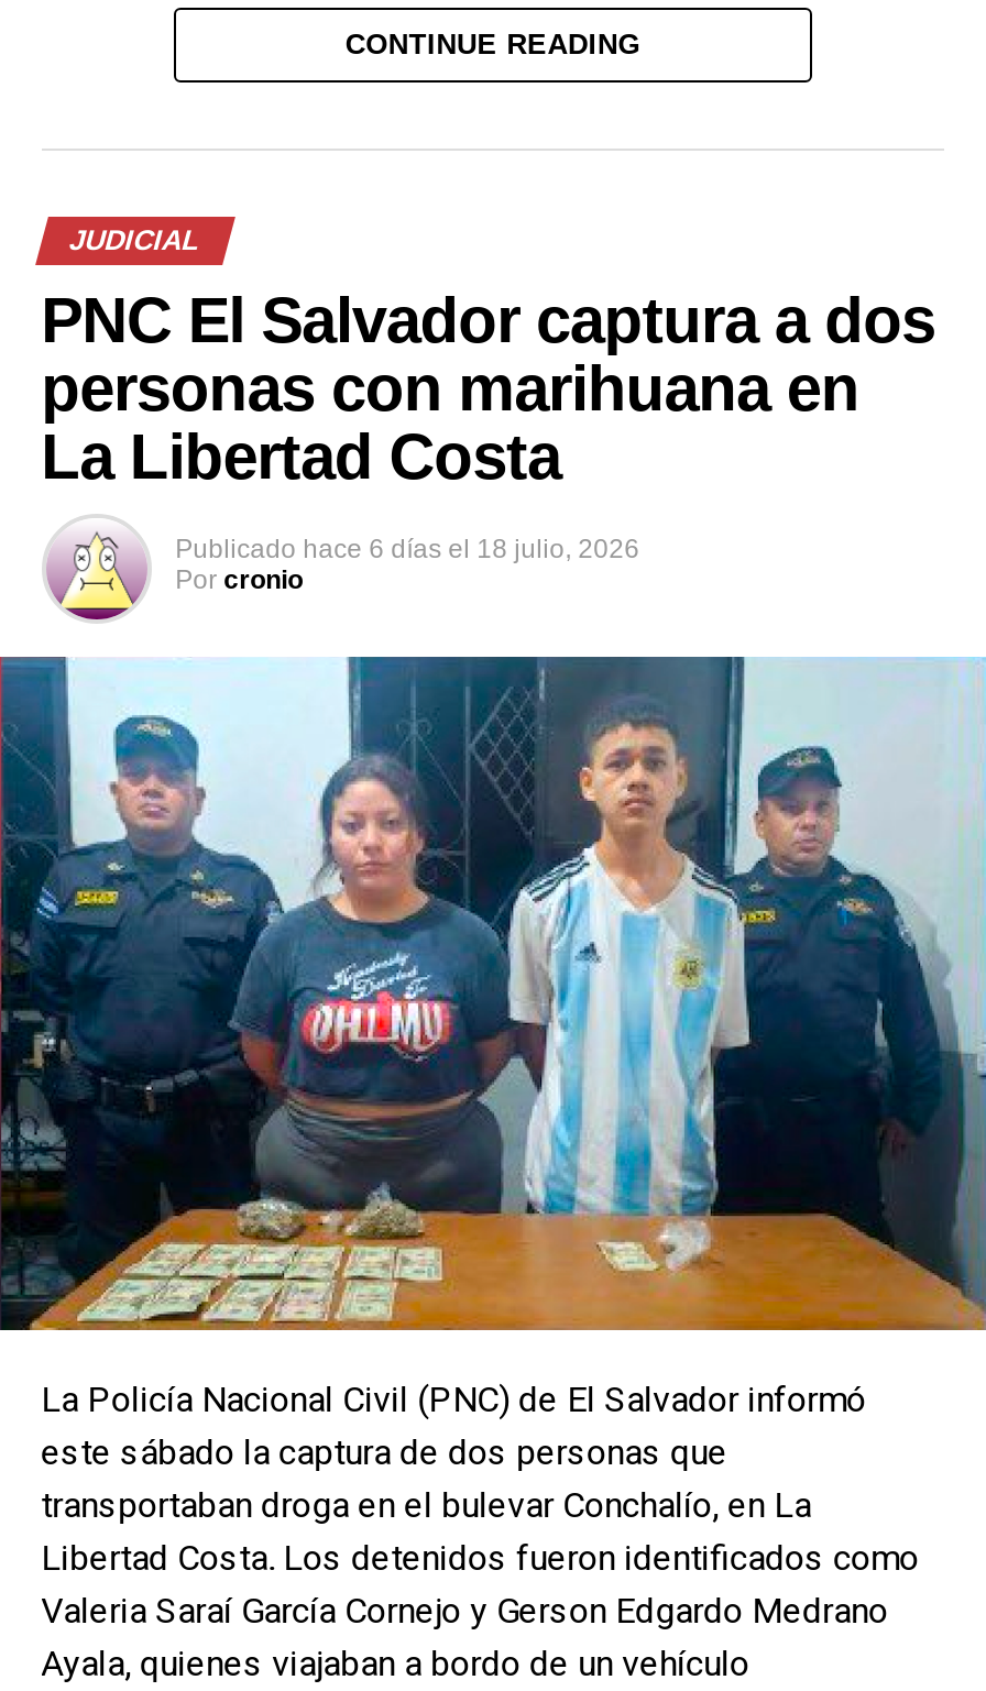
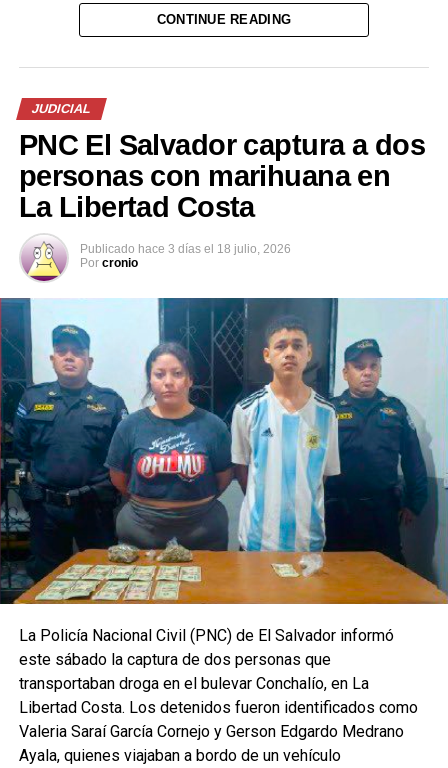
[175,534,640,565] Publicado hace 6 días el 18 julio, 2026 -> [80,242,291,256] Publicado hace 3 días el 18 julio, 2026

